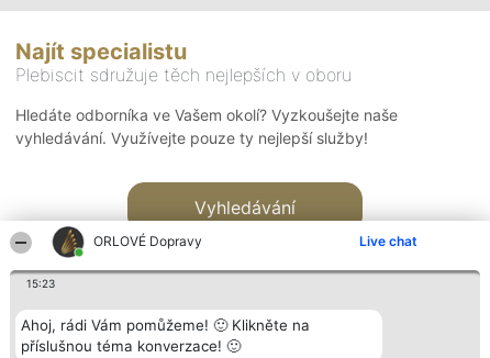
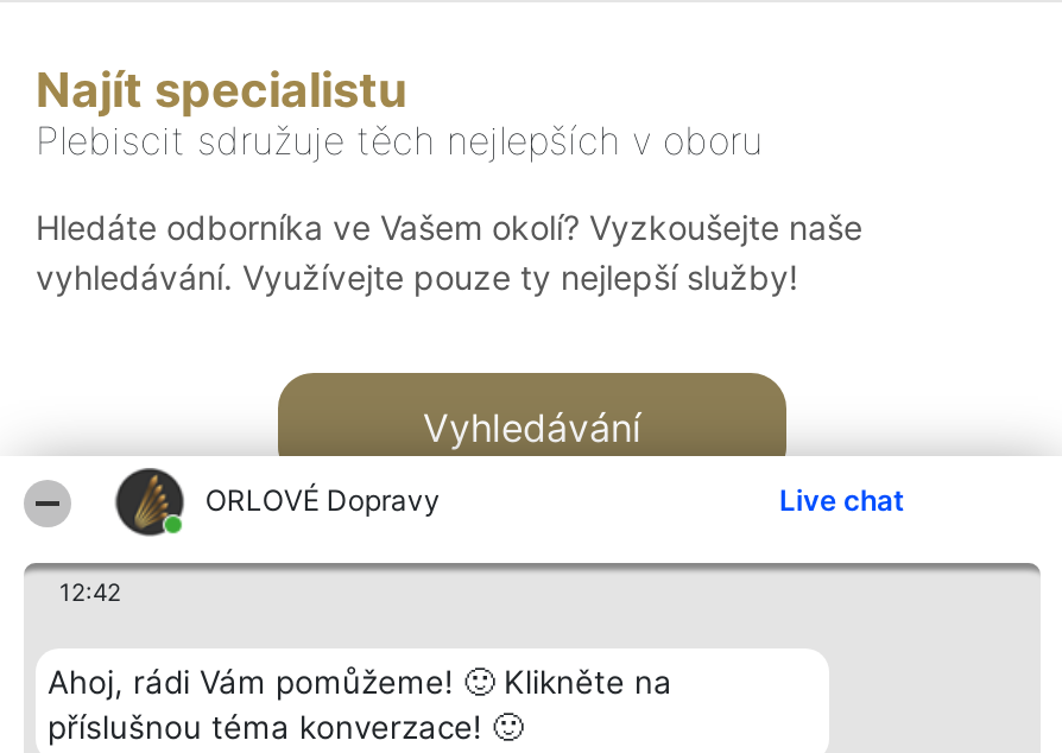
[26,277,55,290] 15:23 -> [59,577,121,606] 12:42

